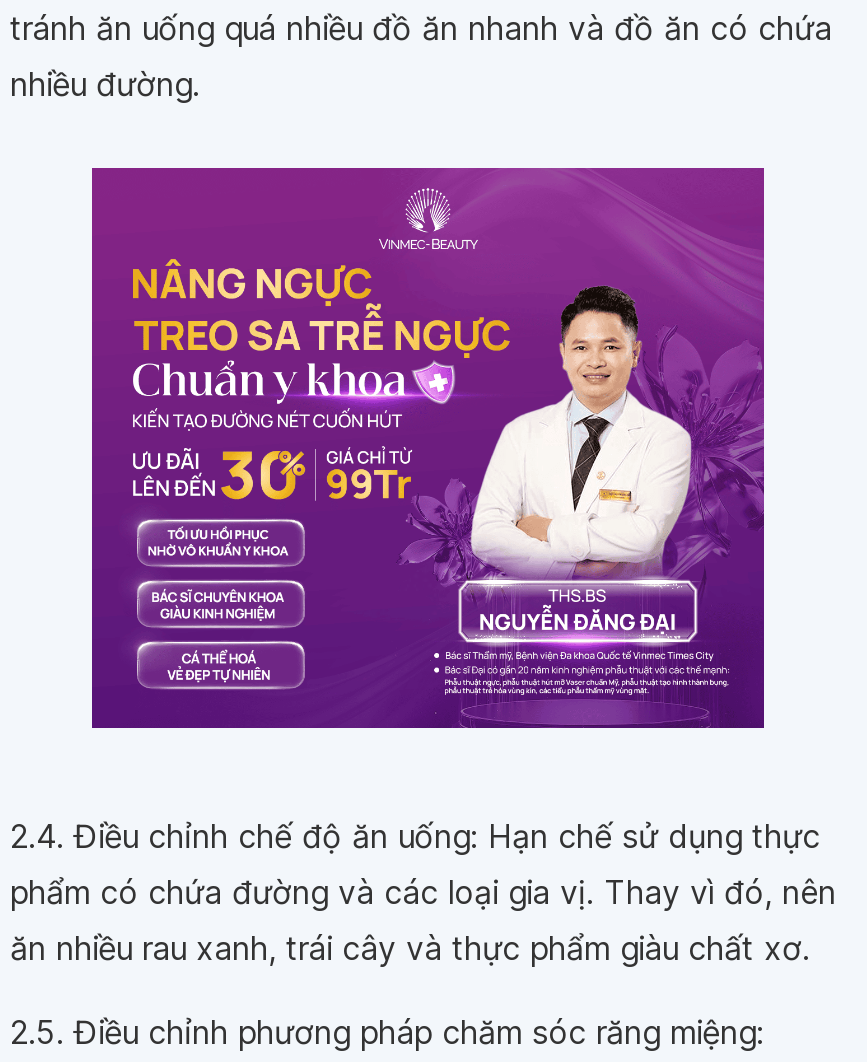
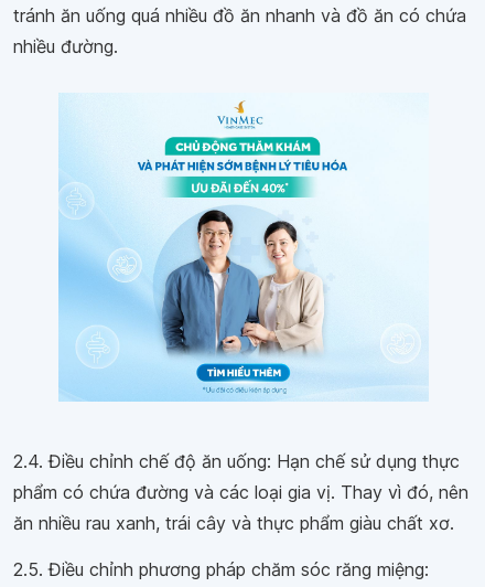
[90,166,766,730] [image] -> [58,93,429,402] [image]

